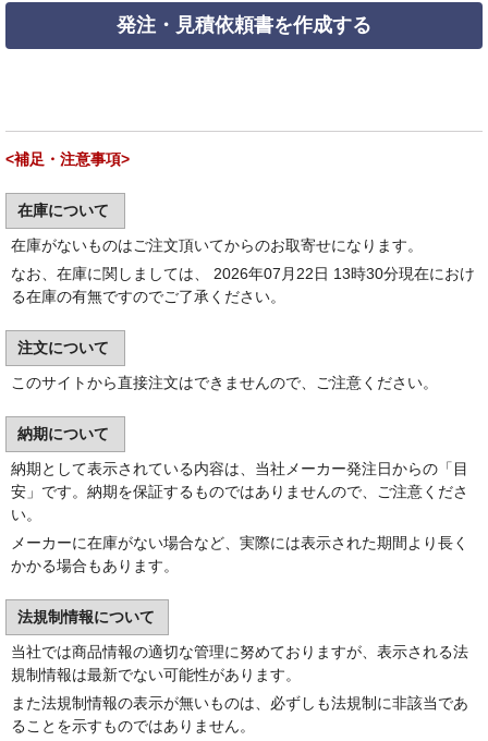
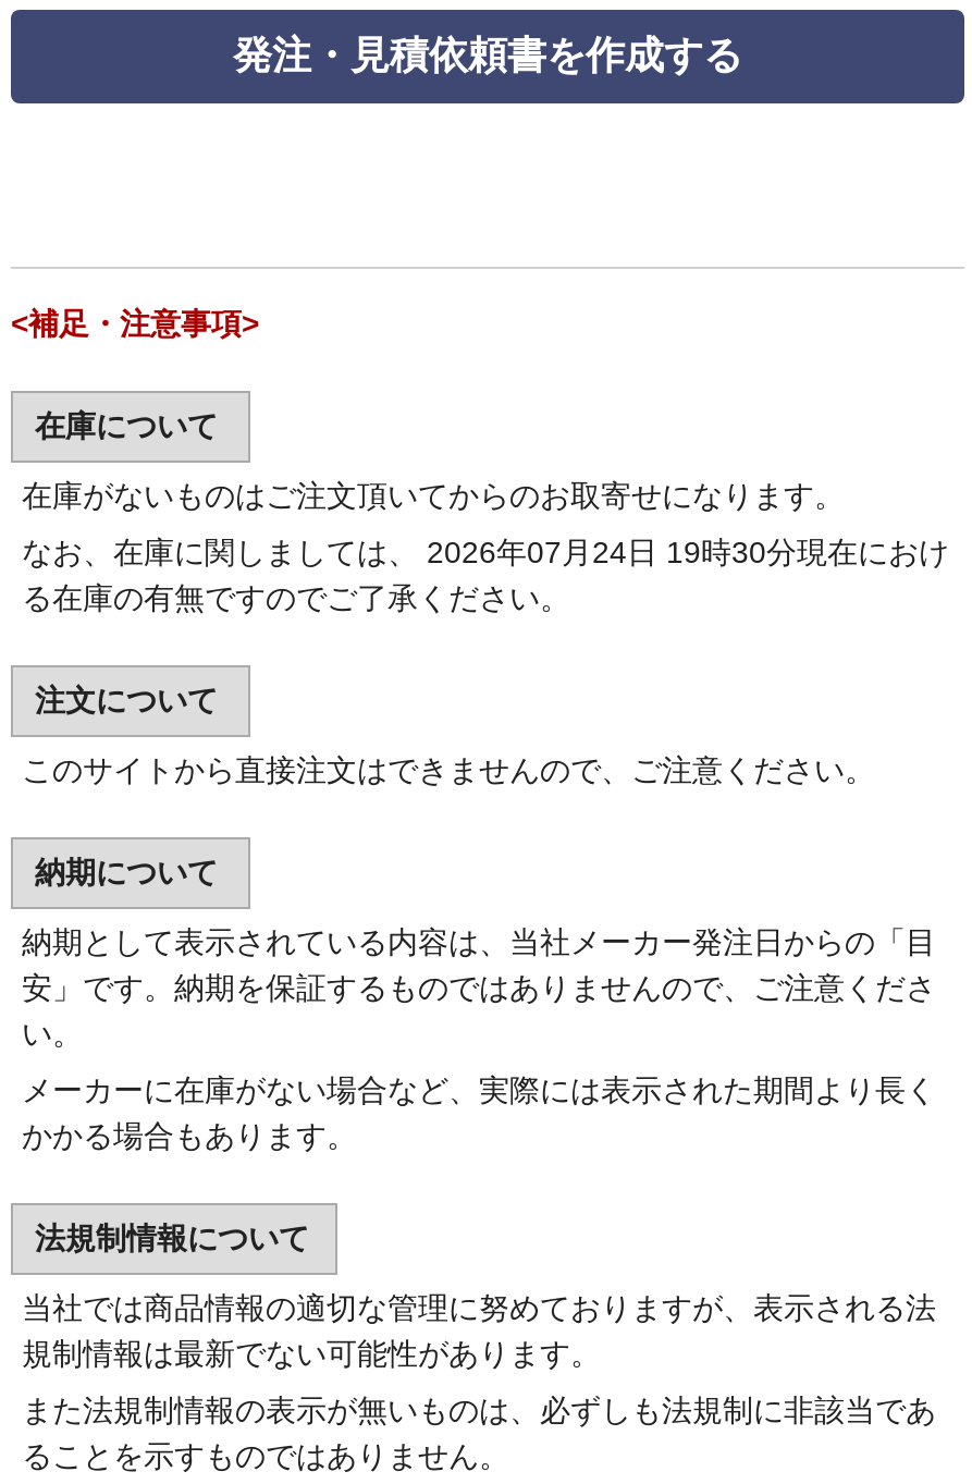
[11,265,475,283] なお、在庫に関しましては、 2026年07月22日 13時30分現在におけ -> [22,535,949,570] なお、在庫に関しましては、 2026年07月24日 19時30分現在におけ

